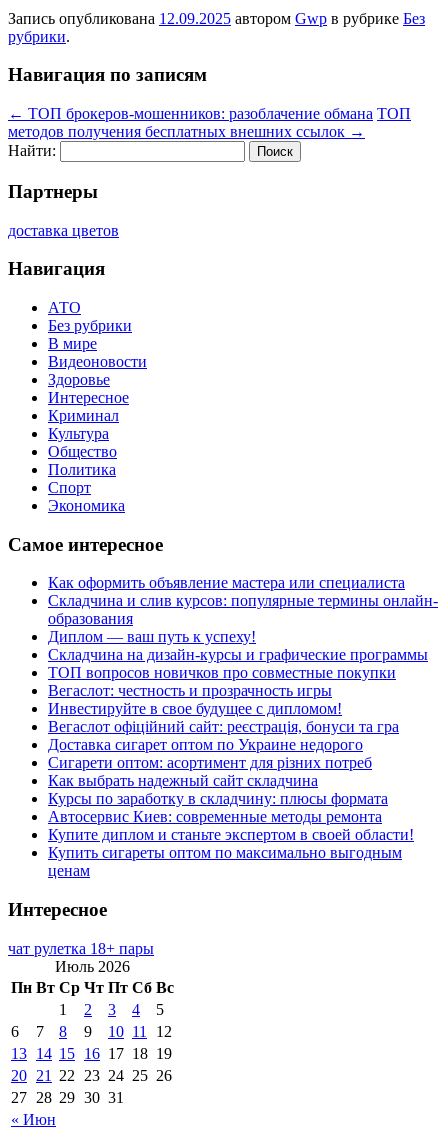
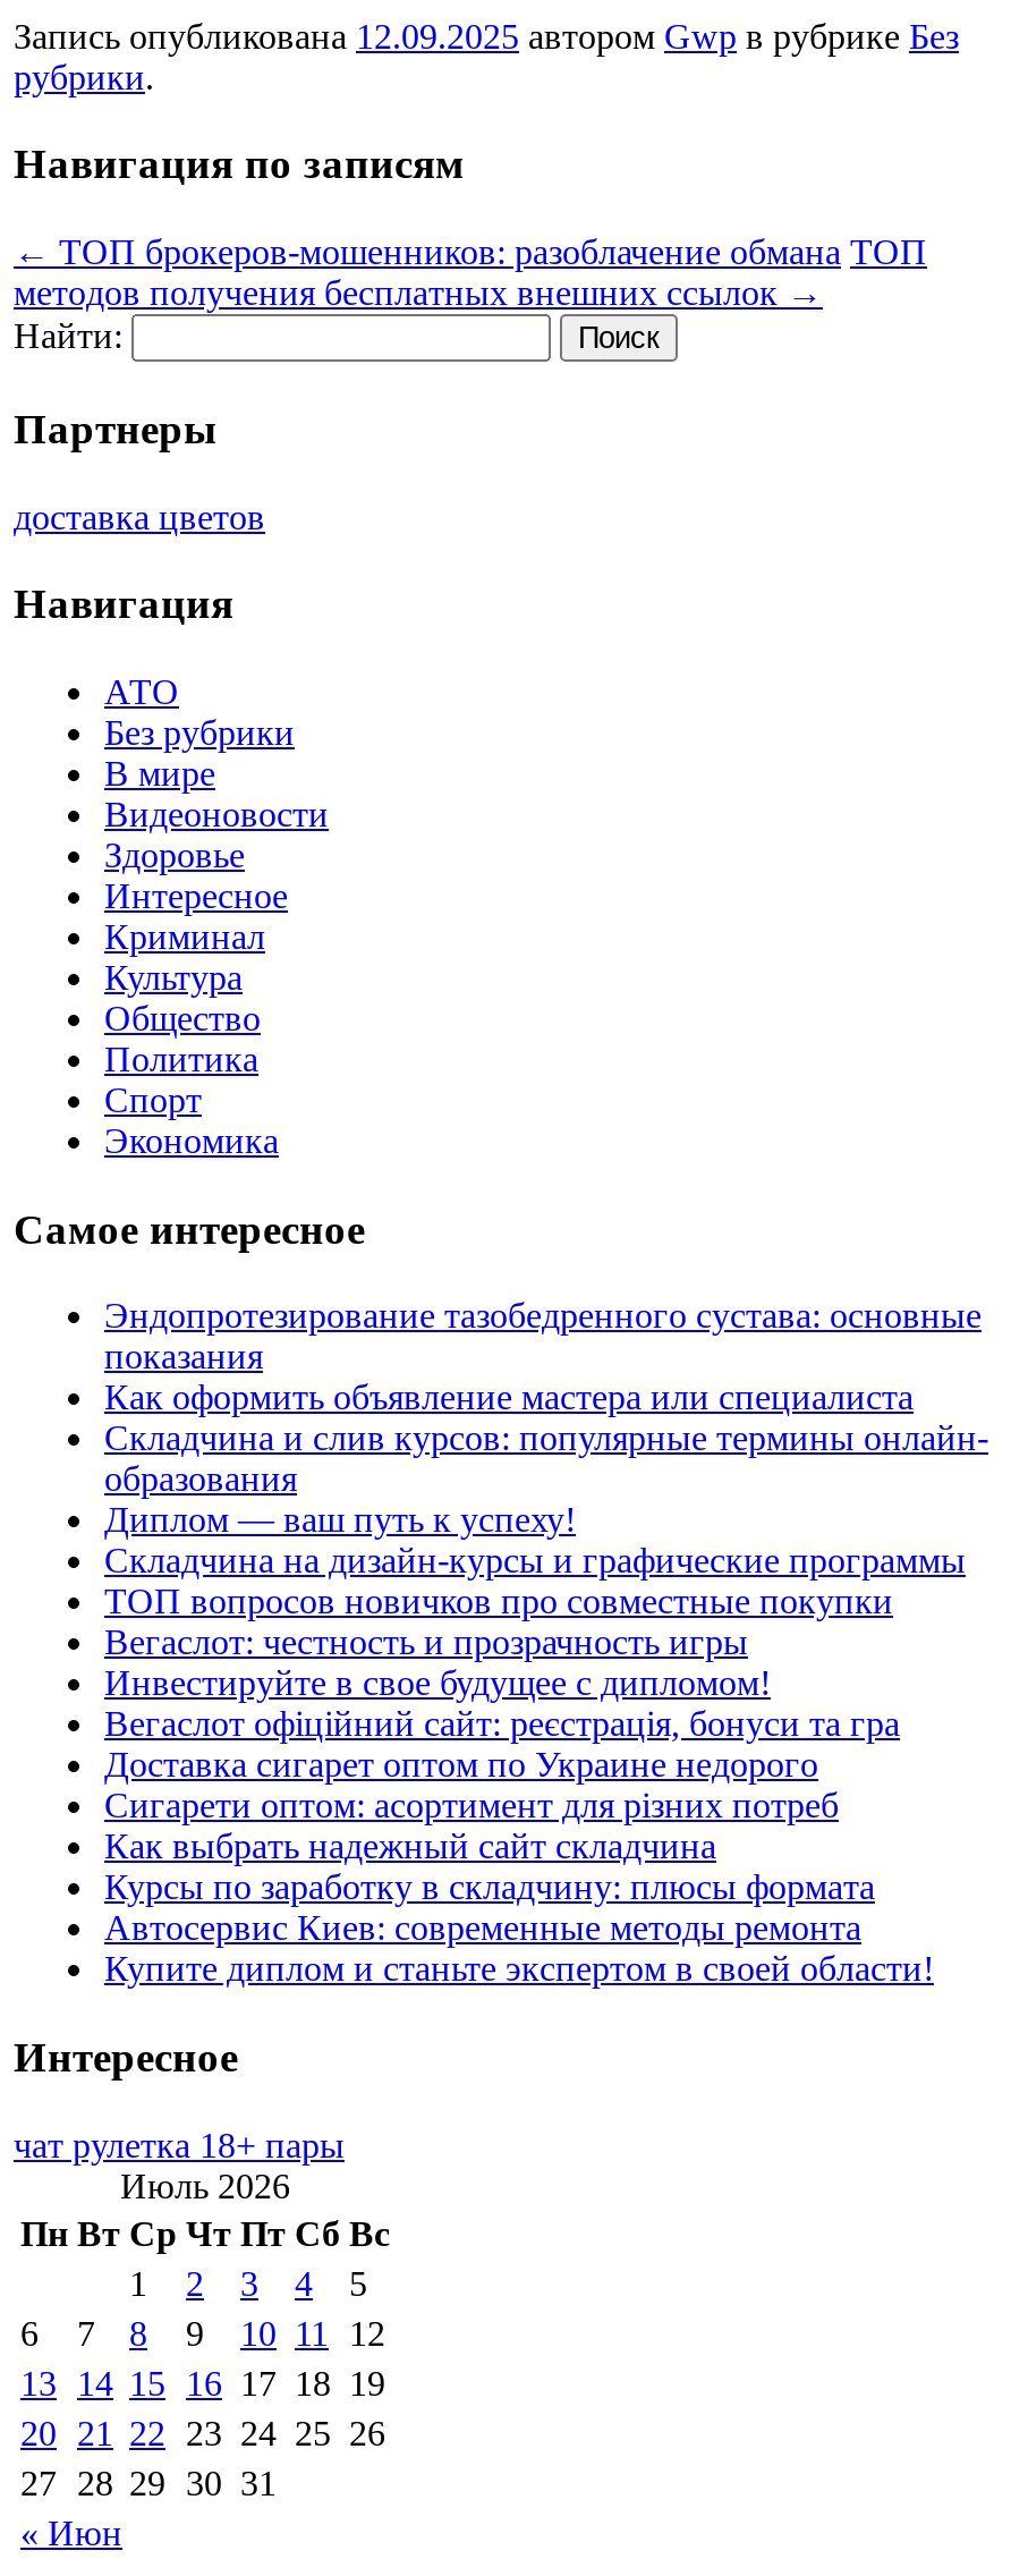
none -> [104,1297,982,1376] Эндопротезирование тазобедренного сустава: основные | показания
moved [48,574,438,843] -> [104,1378,988,1988]: Как оформить объявление мастера или специалиста | Складчина и слив курсов: популярные термины онлайн- | образования | ... | Автосервис Киев: современные методы ремонта | Купите диплом и станьте экспертом в своей области!
[48,844,402,879] Купить сигареты оптом по максимально выгодным | ценам -> none

